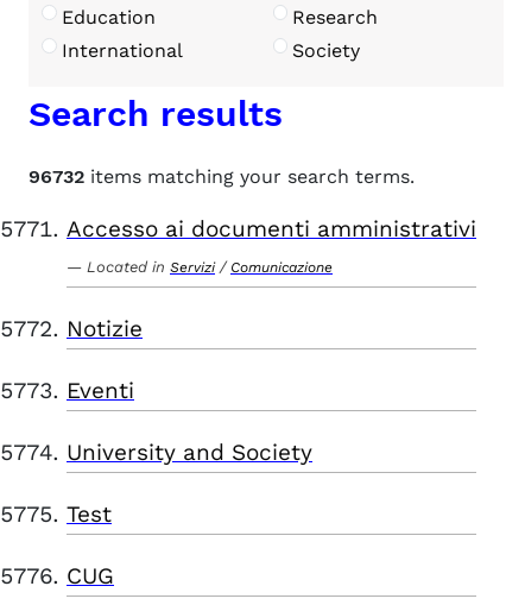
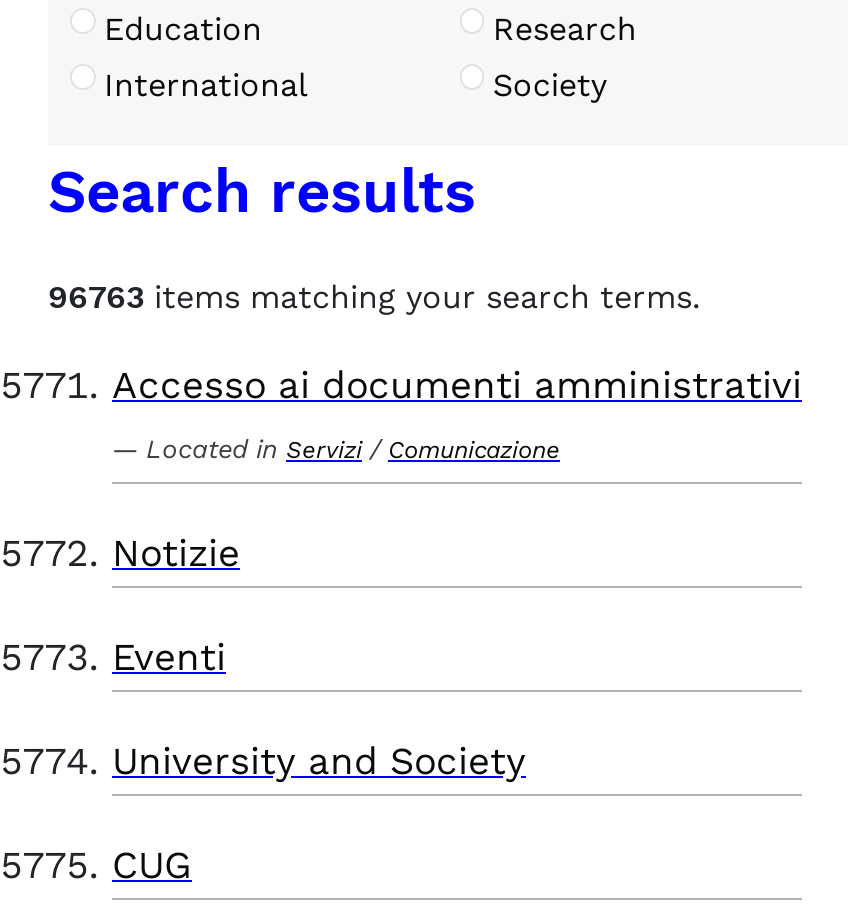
[29,165,415,188] 96732 items matching your search terms. -> [48,278,700,316] 96763 items matching your search terms.
[67,500,112,528] Test -> none

